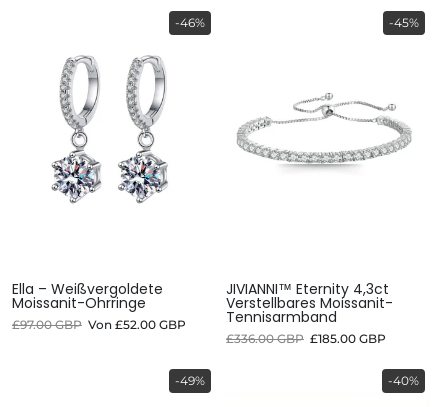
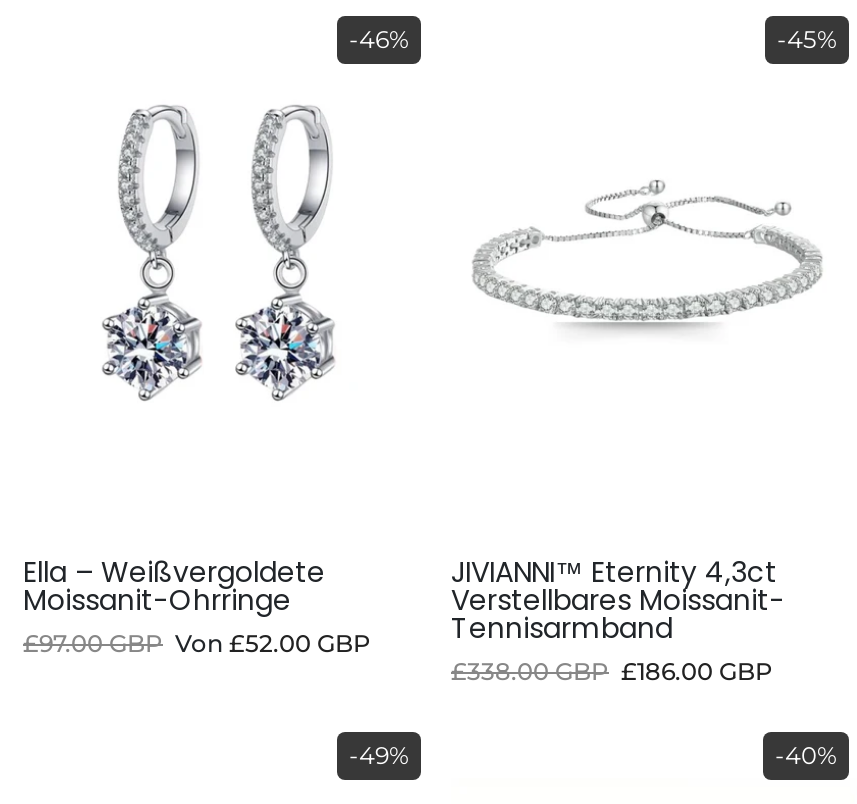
[226,331,386,346] £336.00 GBP £185.00 GBP -> [451,656,773,686] £338.00 GBP £186.00 GBP

